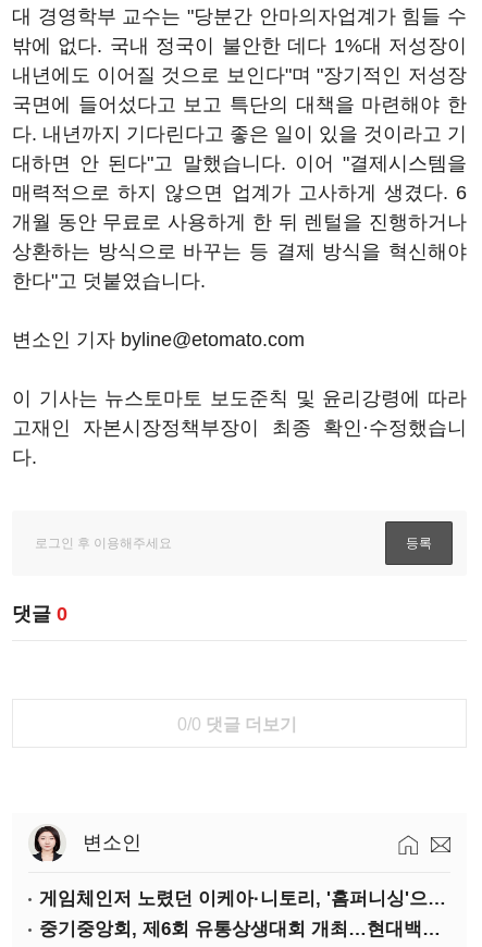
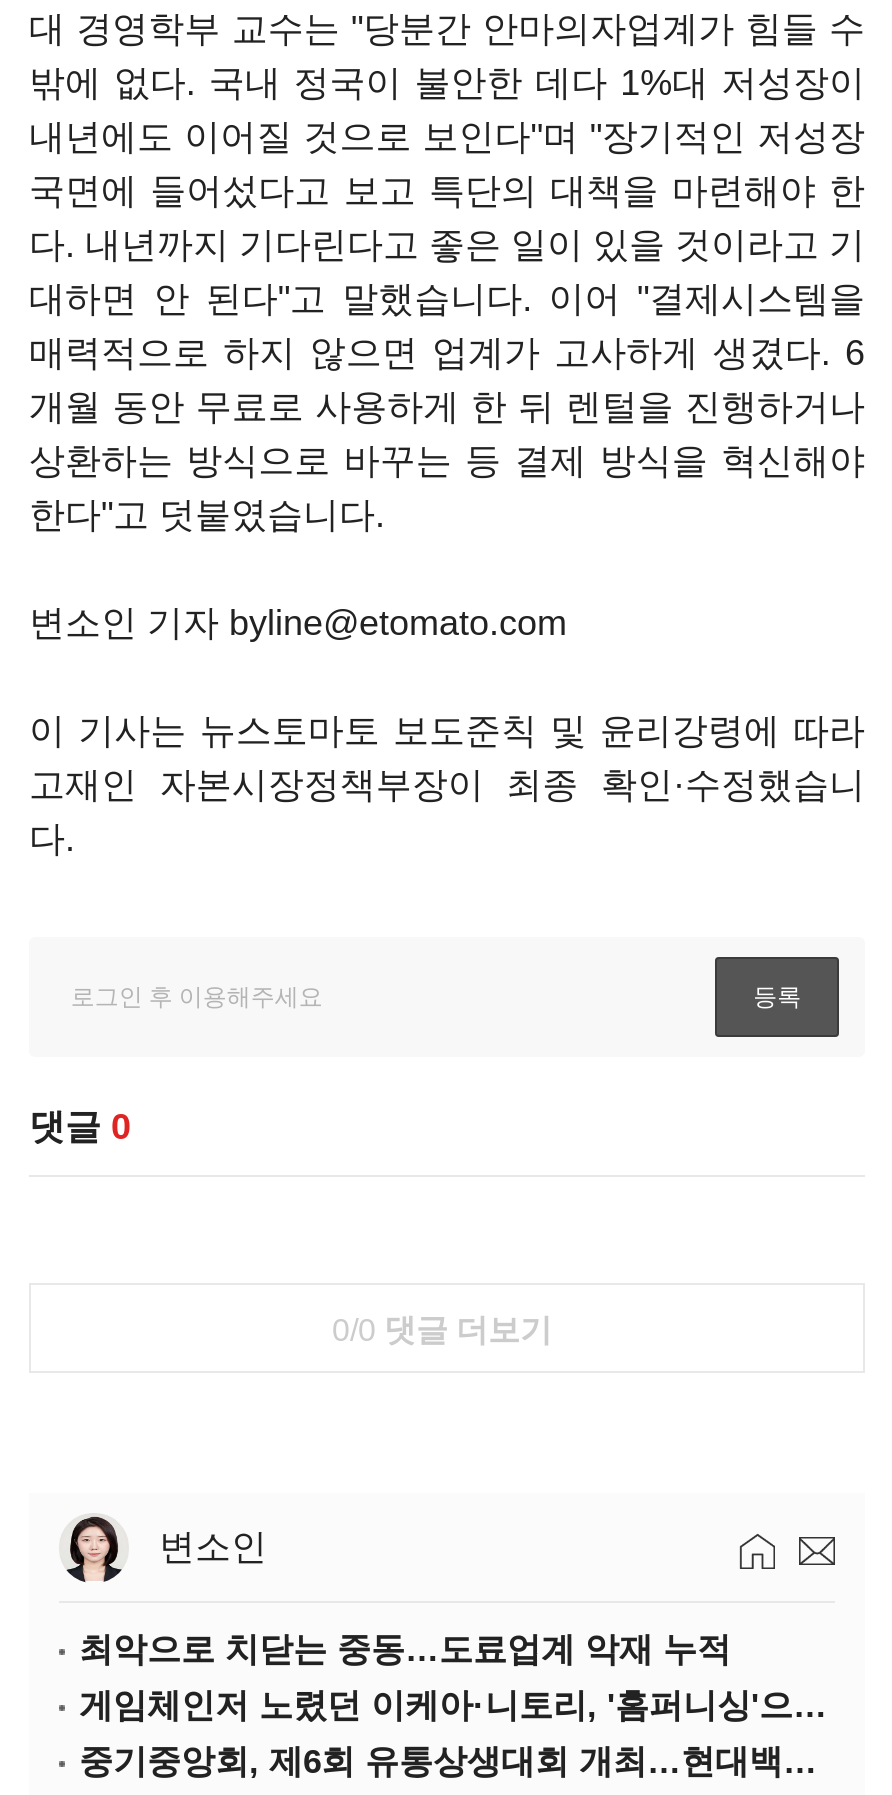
none -> [79,1631,731,1669] 최악으로 치닫는 중동…도료업계 악재 누적

